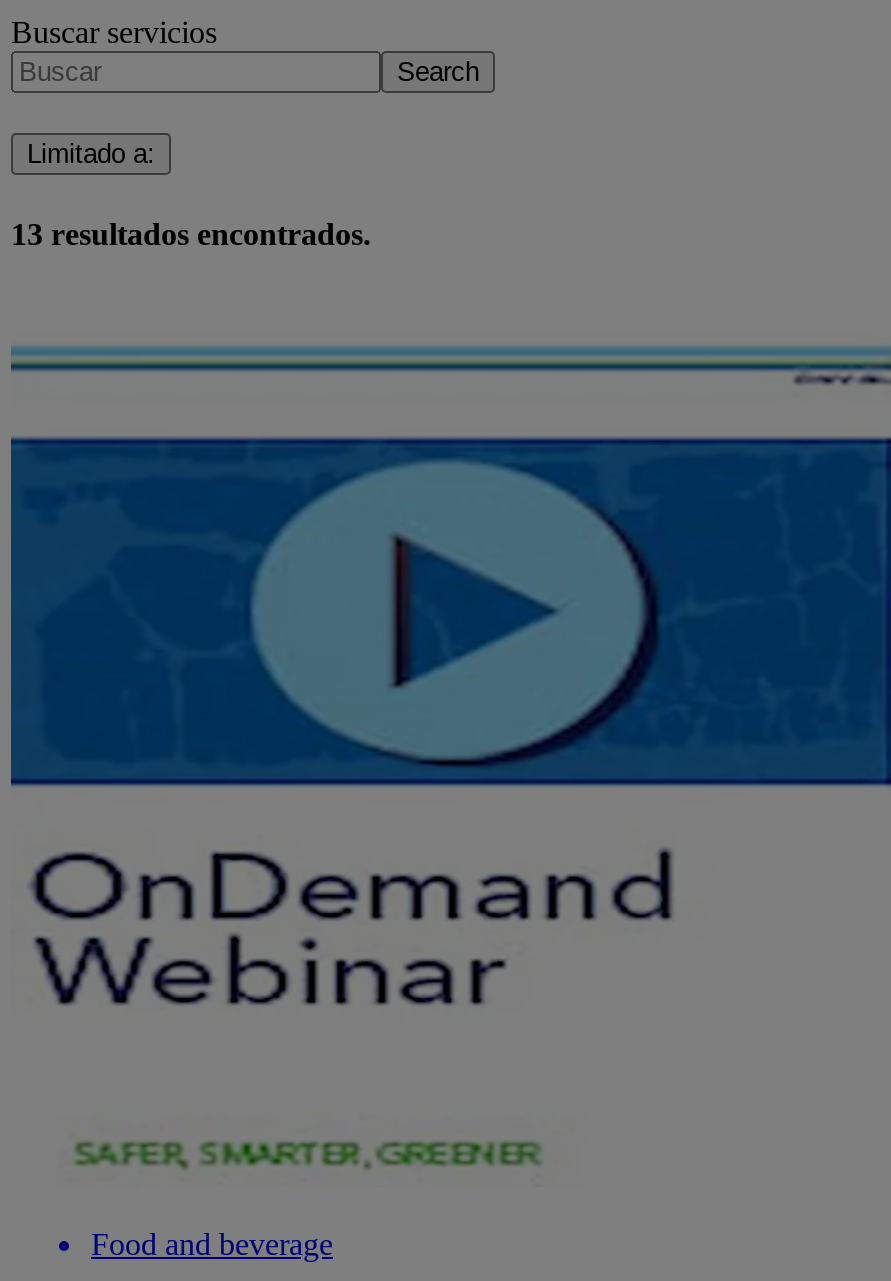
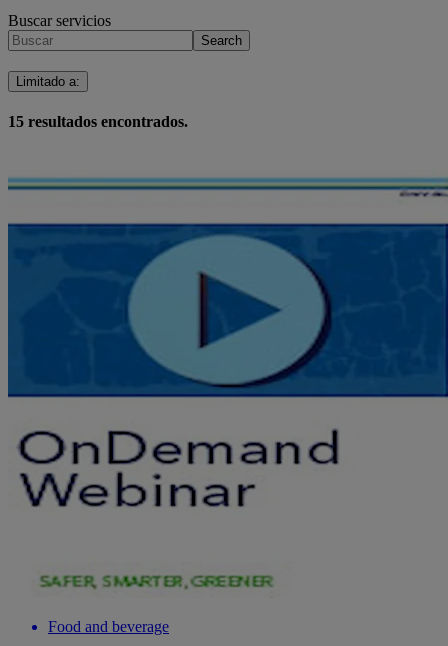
[11,217,371,251] 13 resultados encontrados. -> [8,113,188,130] 15 resultados encontrados.

